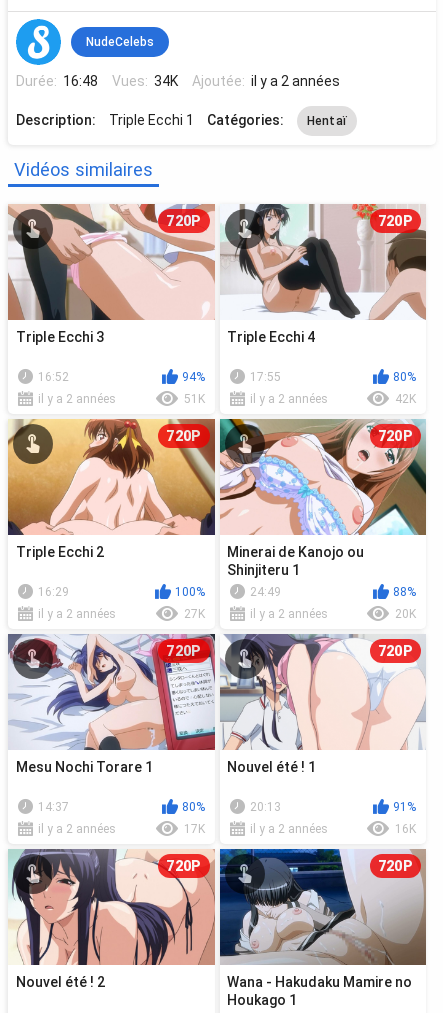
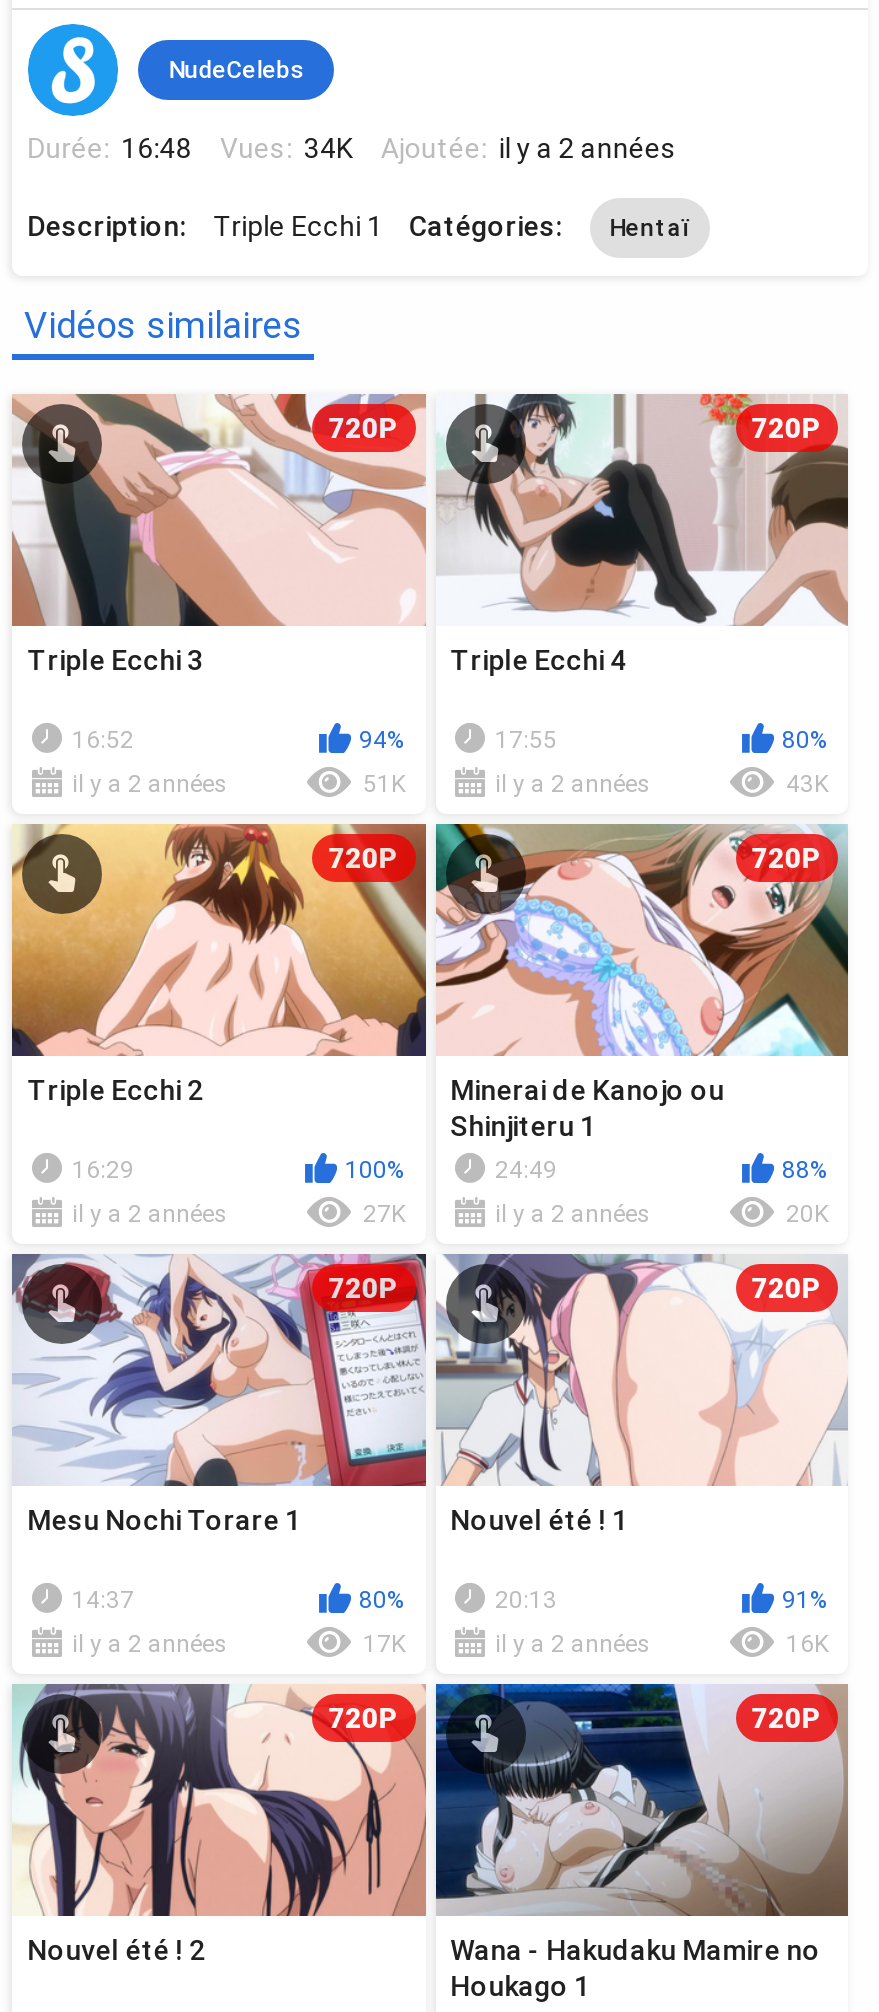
[395,392,416,406] 42K -> [786,770,828,798] 43K

